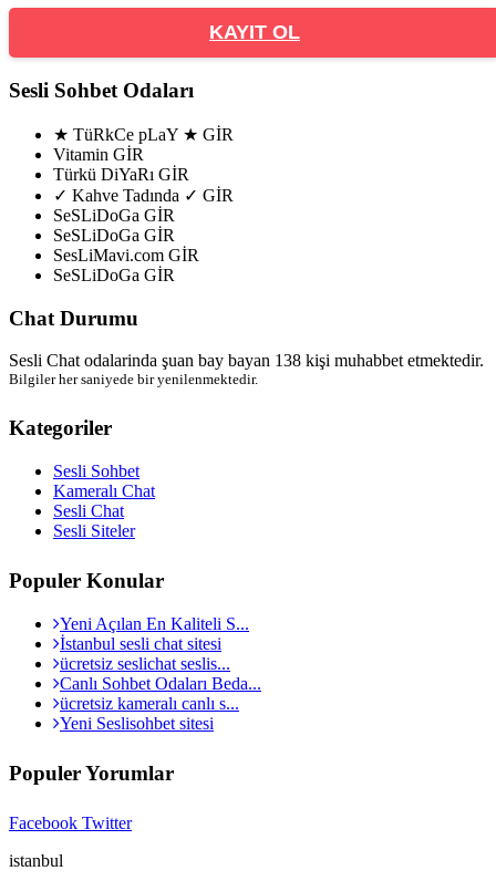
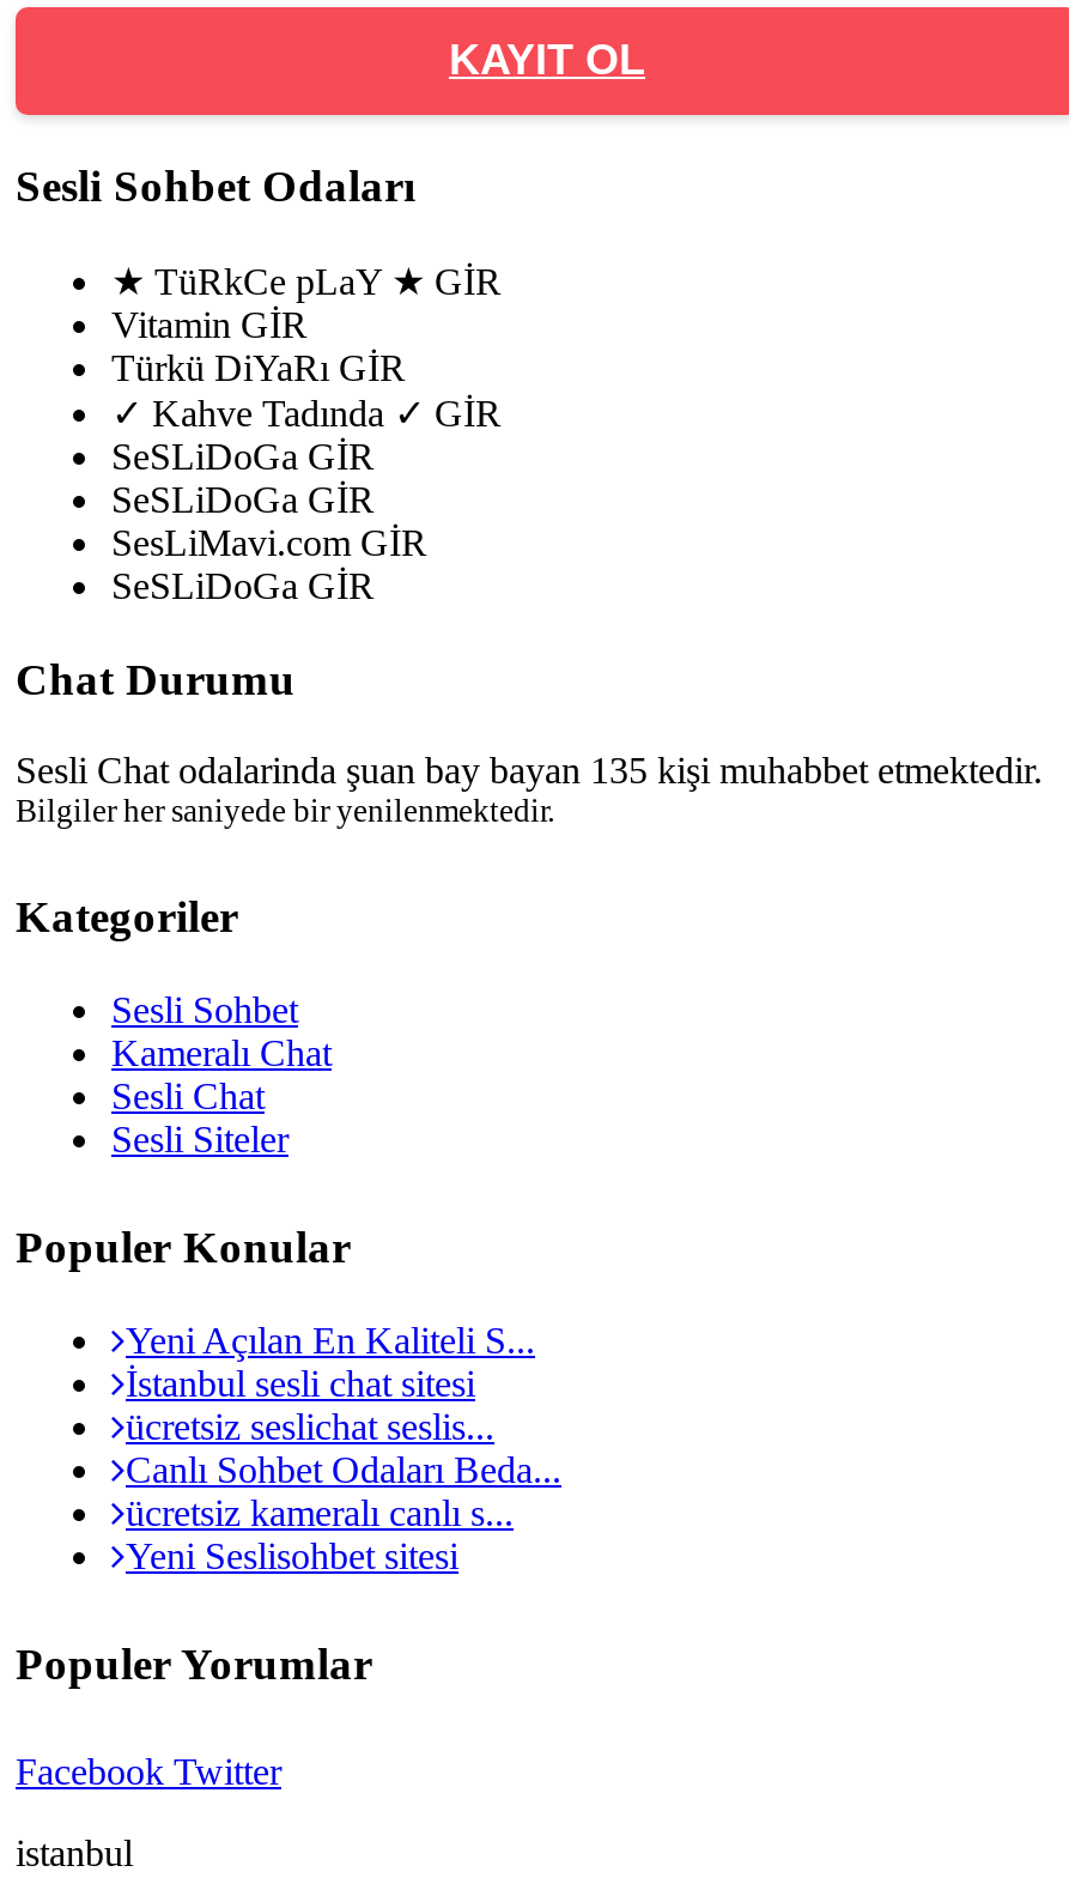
[9,351,484,370] Sesli Chat odalarinda şuan bay bayan 138 kişi muhabbet etmektedir. -> [16,750,1043,791] Sesli Chat odalarinda şuan bay bayan 135 kişi muhabbet etmektedir.

